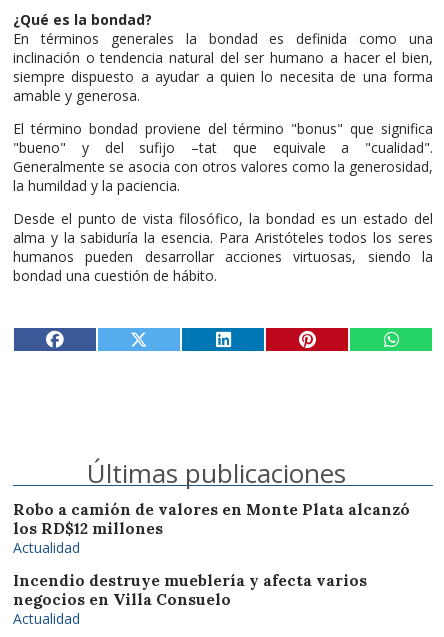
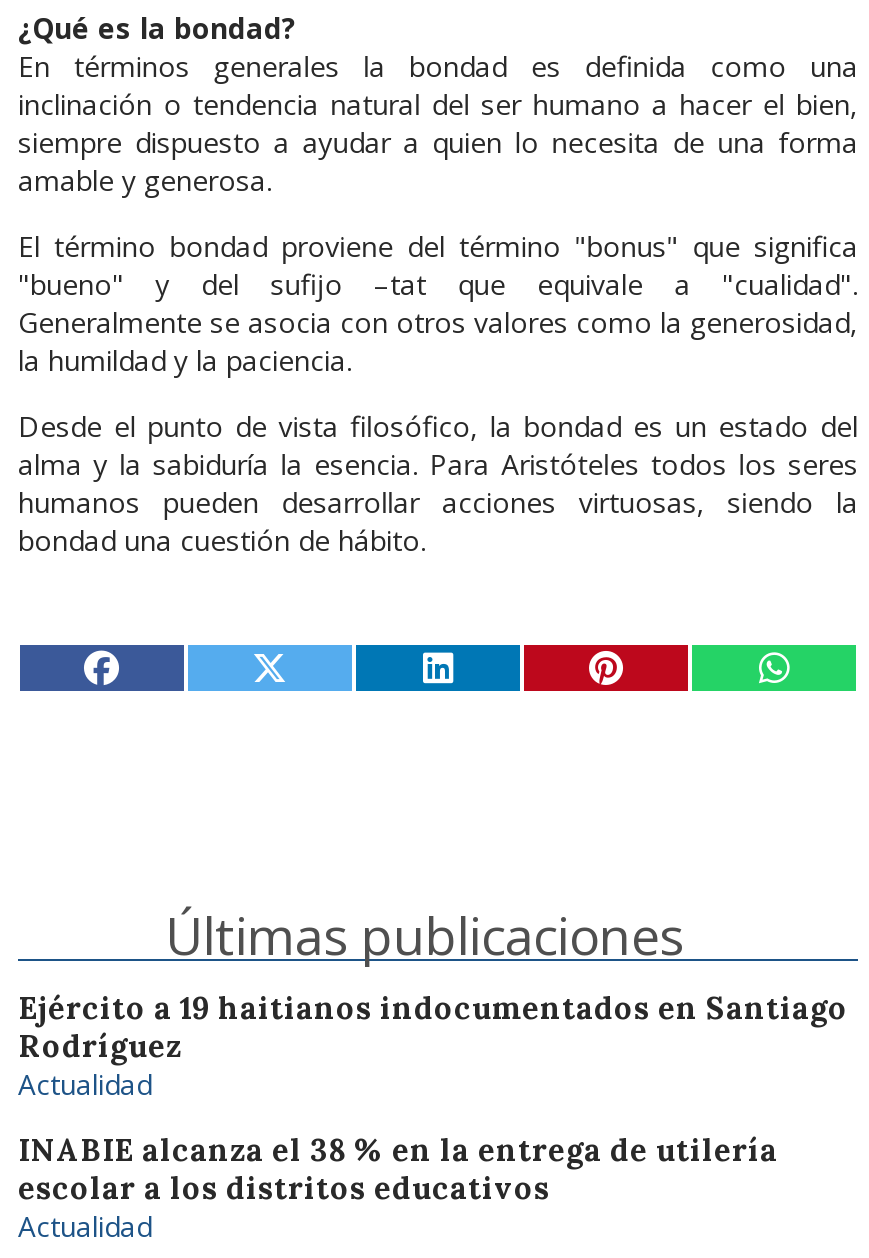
[13,500,410,538] Robo a camión de valores en Monte Plata alcanzó | los RD$12 millones -> [18,990,848,1066] Ejército a 19 haitianos indocumentados en Santiago | Rodríguez
[13,571,367,609] Incendio destruye mueblería y afecta varios | negocios en Villa Consuelo -> [18,1132,778,1208] INABIE alcanza el 38 % en la entrega de utilería | escolar a los distritos educativos

